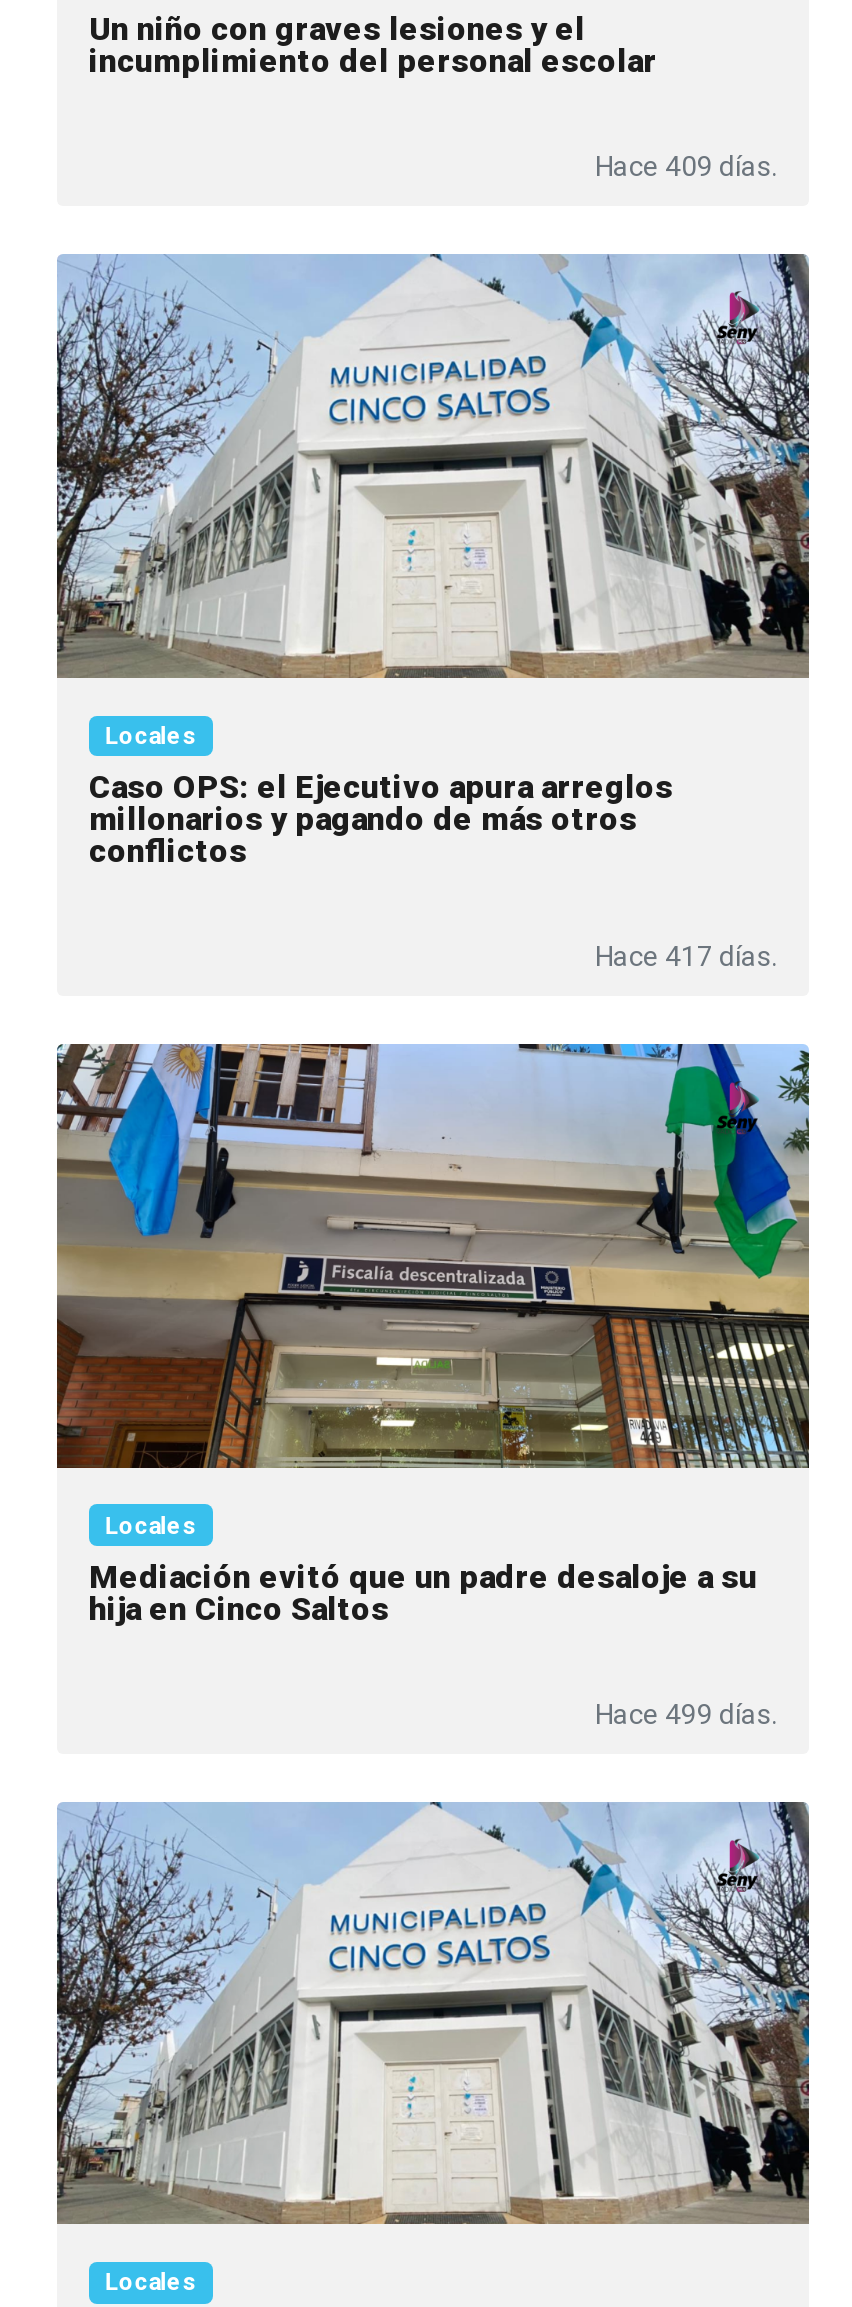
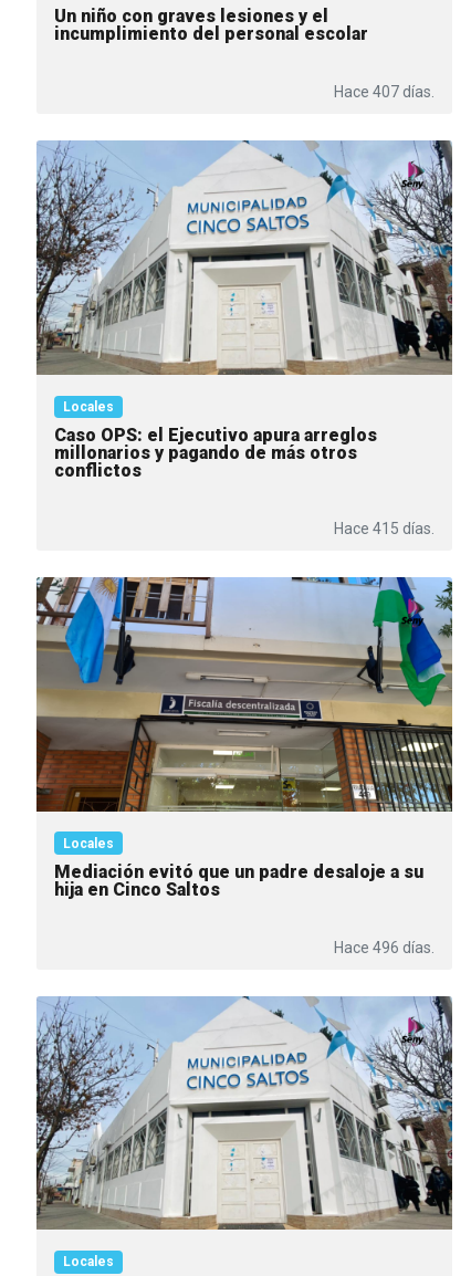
[595,151,777,183] Hace 409 días. -> [334,83,435,101] Hace 407 días.
[595,940,777,972] Hace 417 días. -> [334,520,435,537] Hace 415 días.
[595,1698,777,1730] Hace 499 días. -> [334,939,435,956] Hace 496 días.

